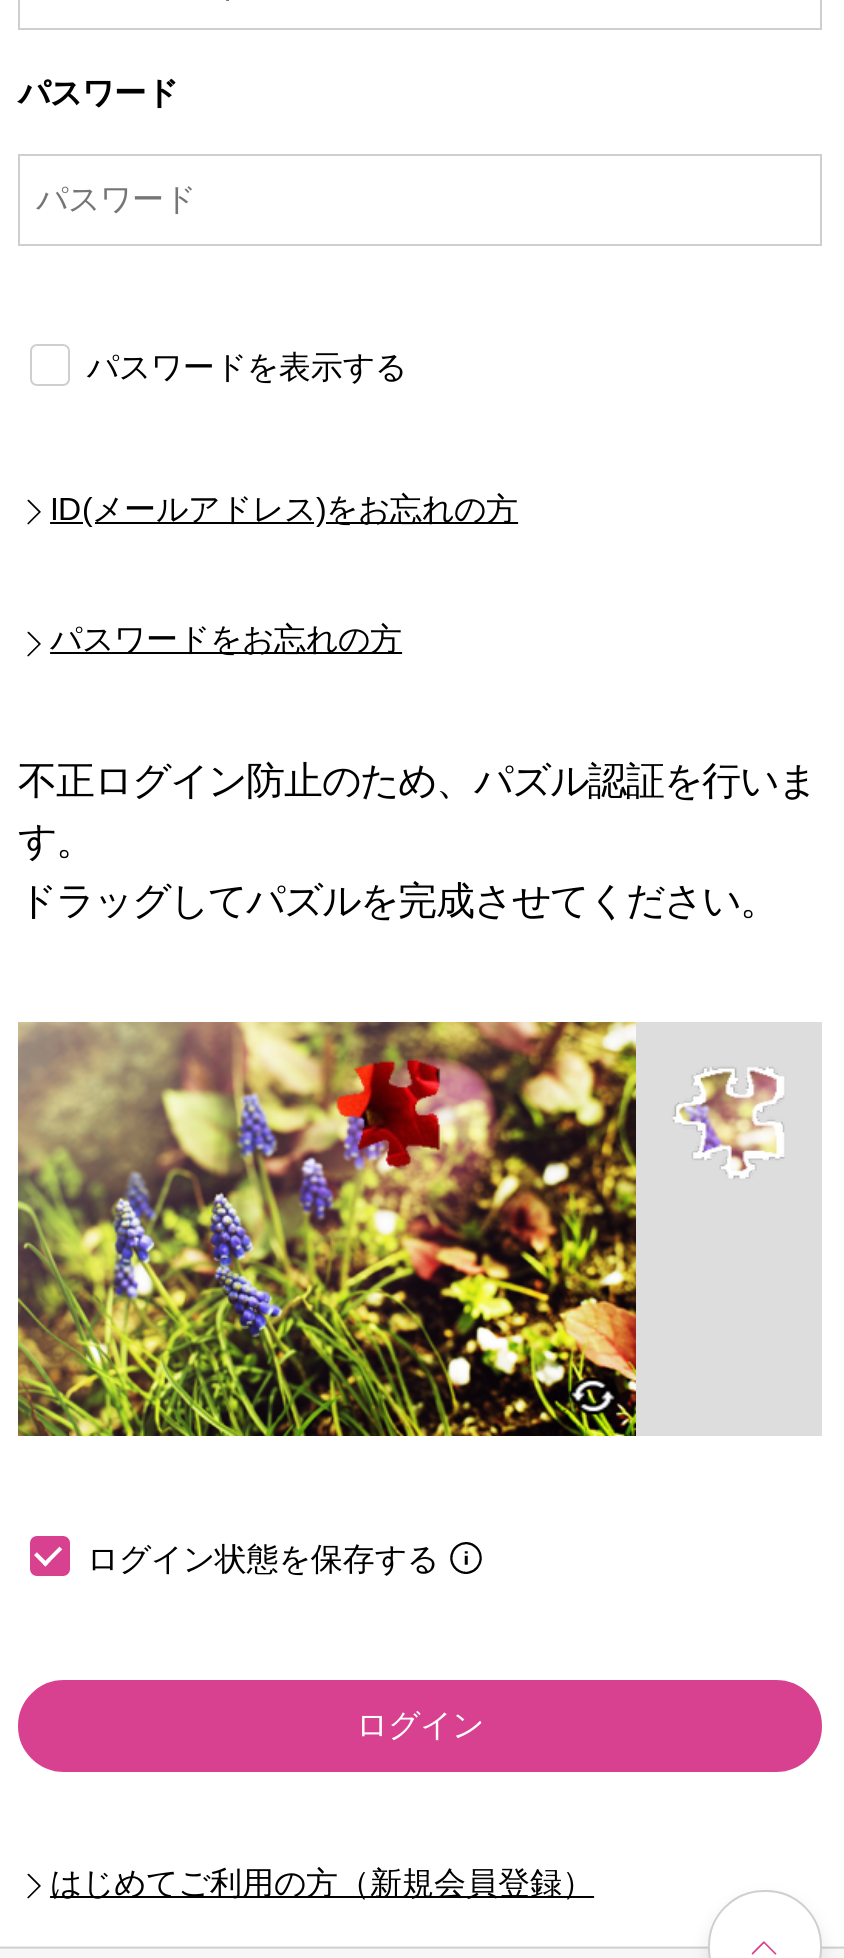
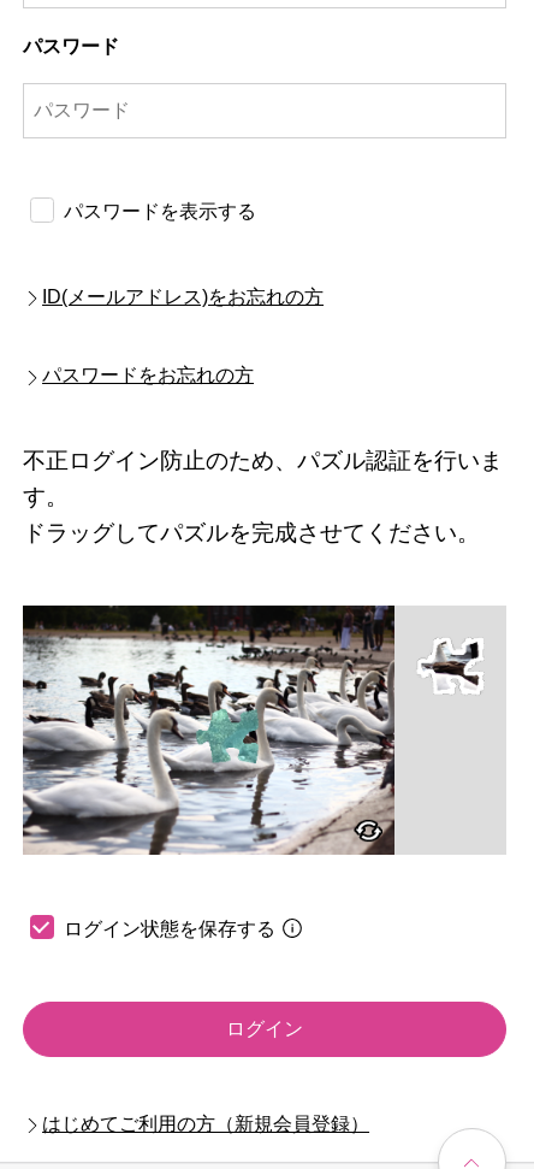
[16,1020,638,1438] [image] -> [22,604,396,856] [image]
[680,1070,780,1170] [image] -> [419,637,481,693] [image]

